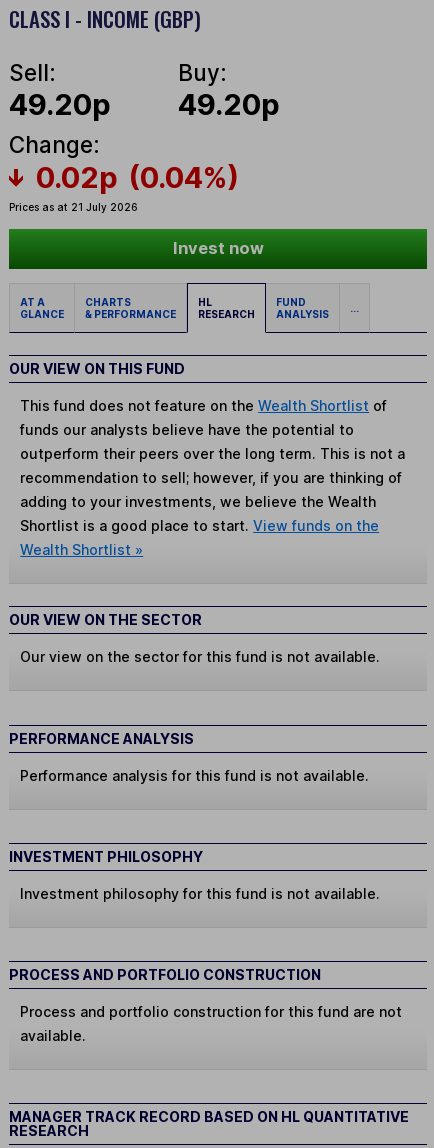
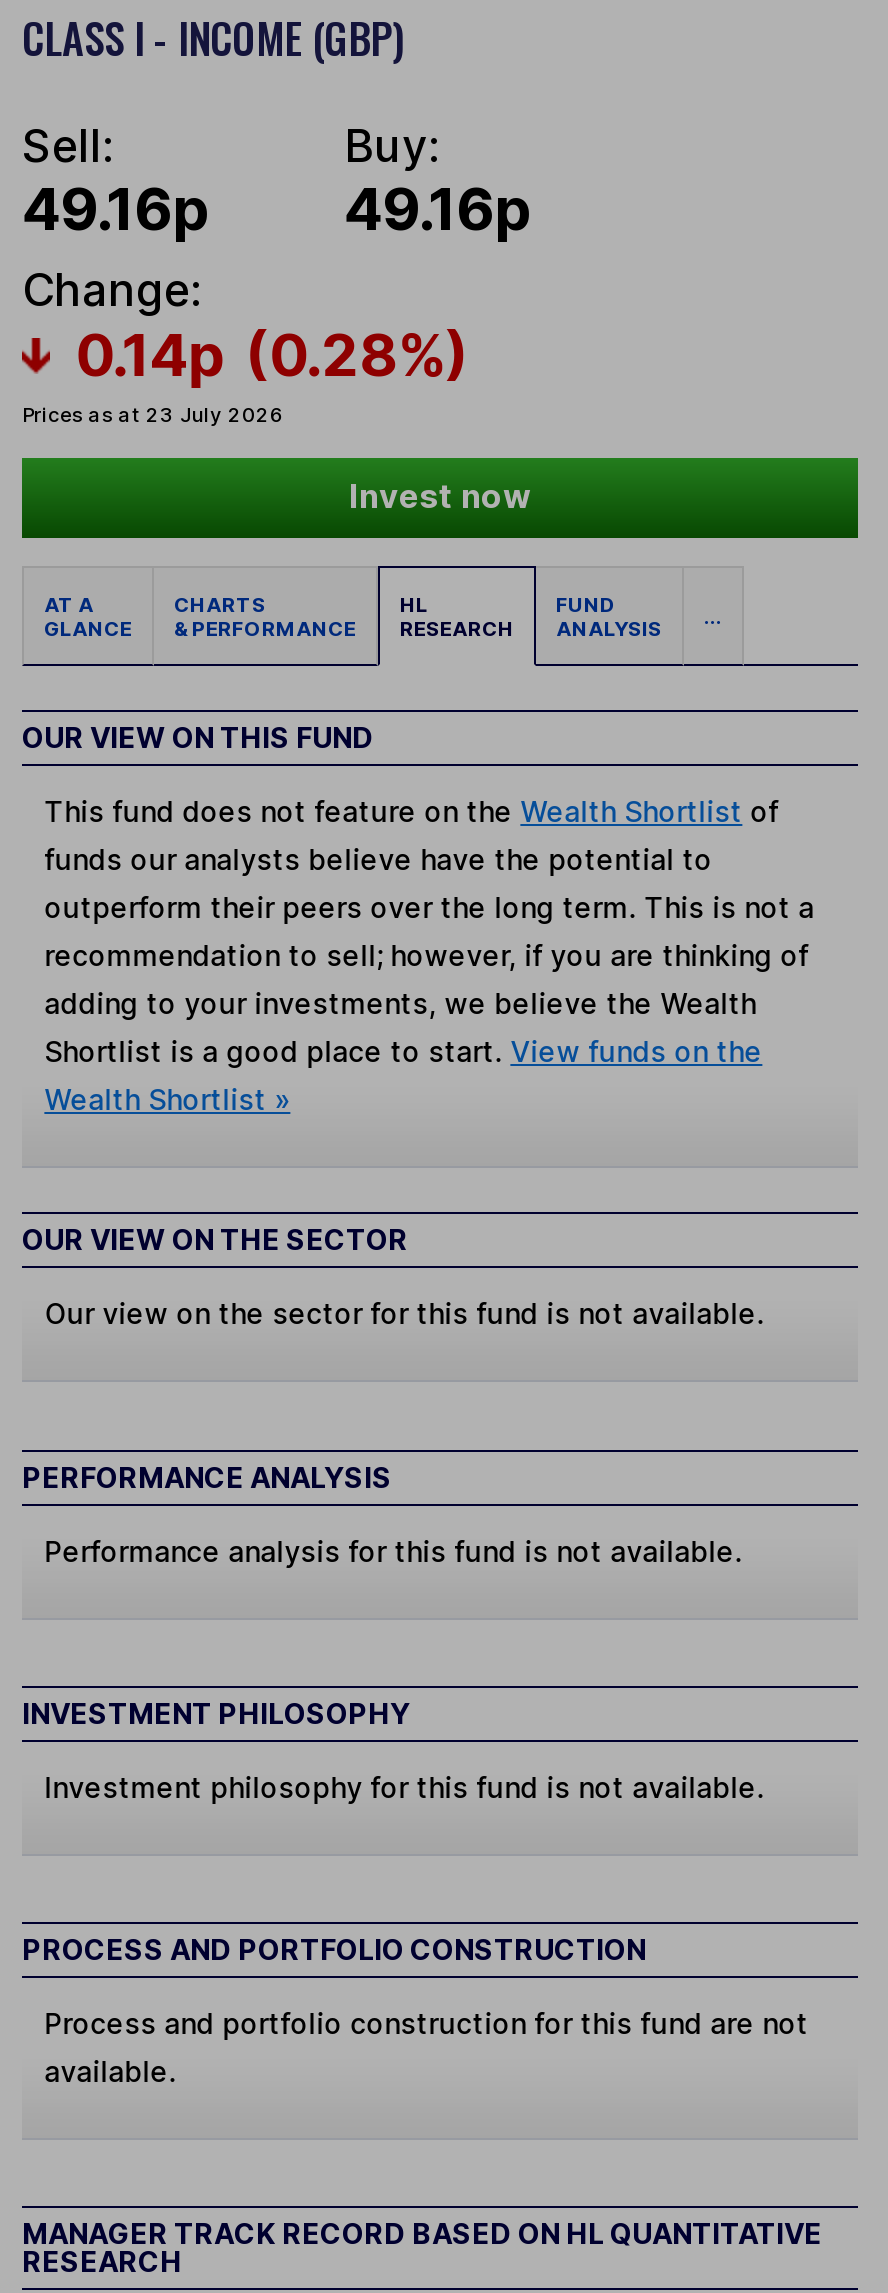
[9,87,111,122] 49.20p -> [22,175,210,245] 49.16p
[178,87,280,122] 49.20p -> [344,175,532,245] 49.16p
[9,160,239,213] 0.02p (0.04%) | Prices as at 21 July 2026 -> [22,319,469,426] 0.14p (0.28%) | Prices as at 23 July 2026

